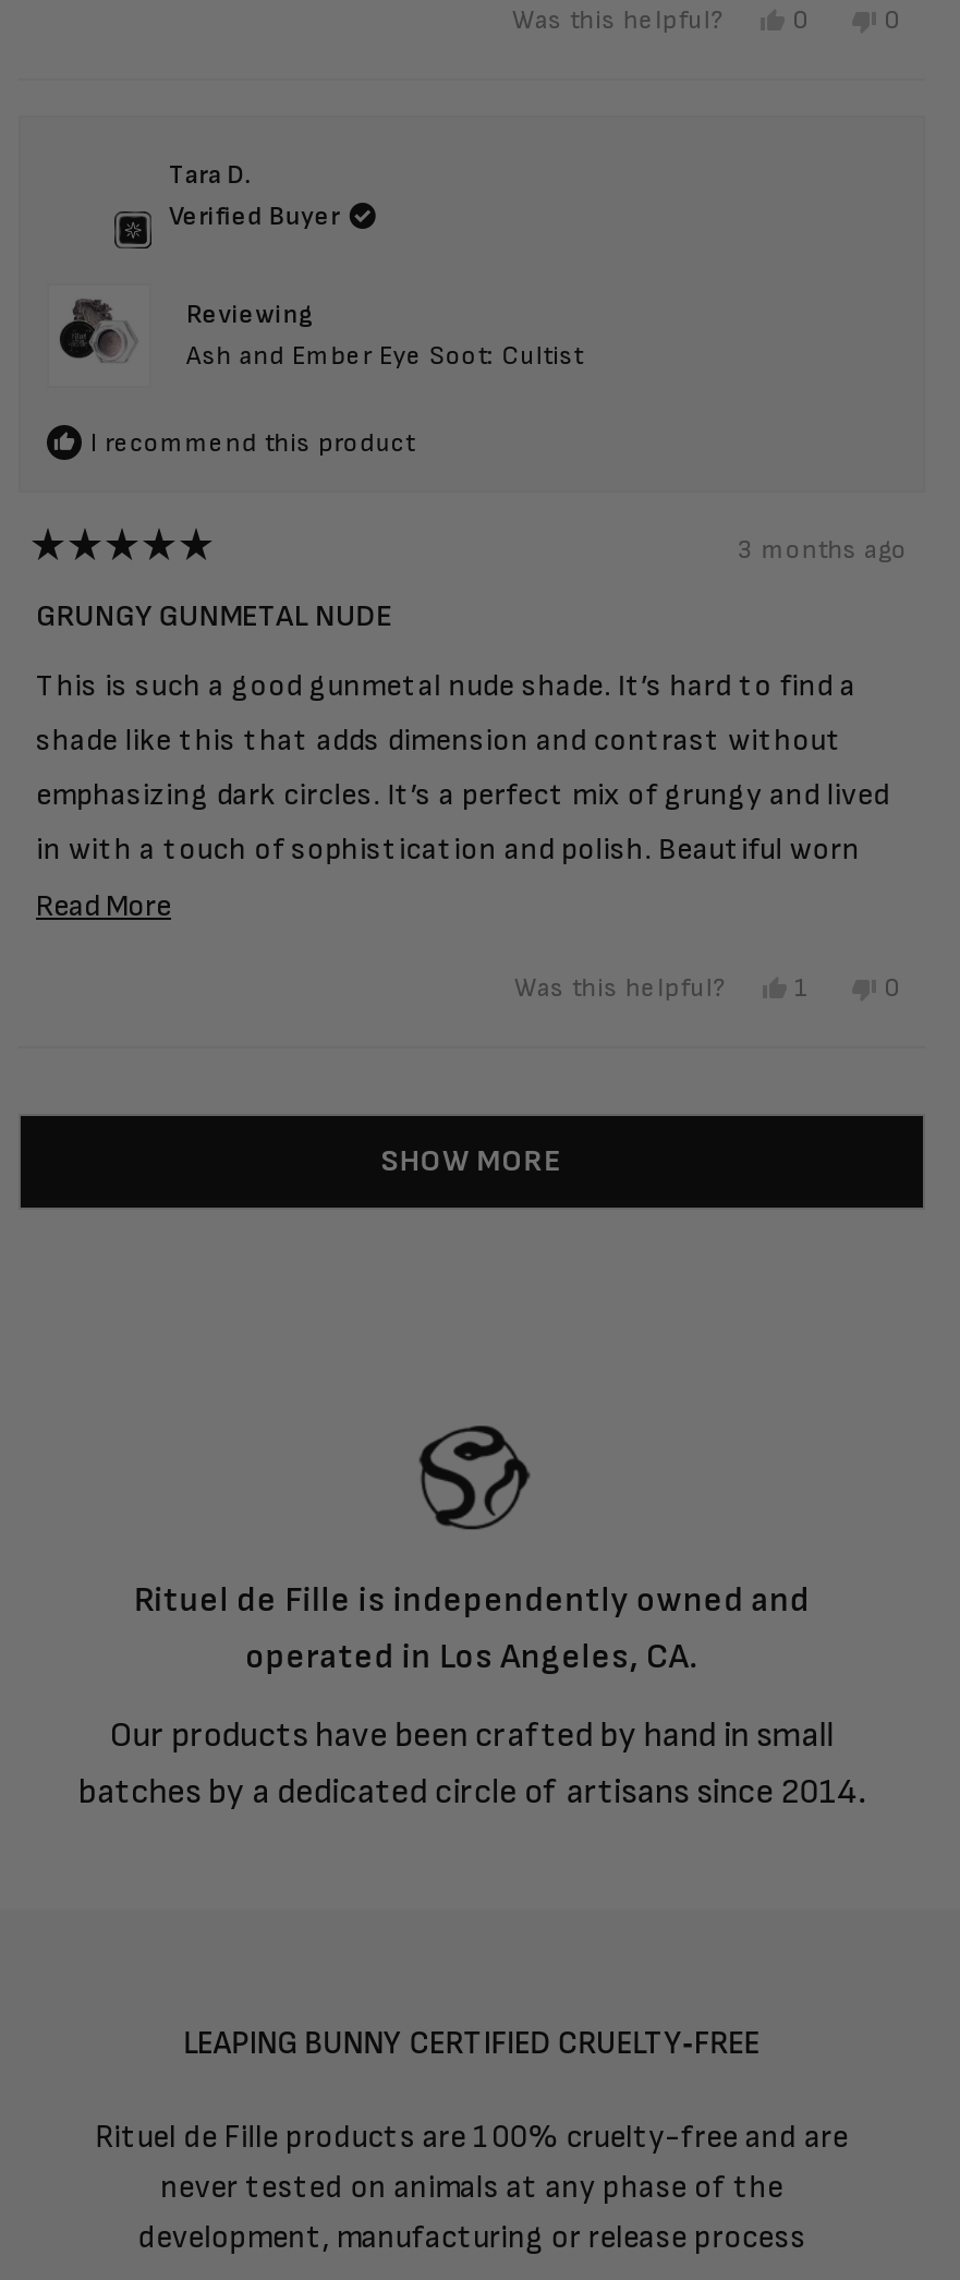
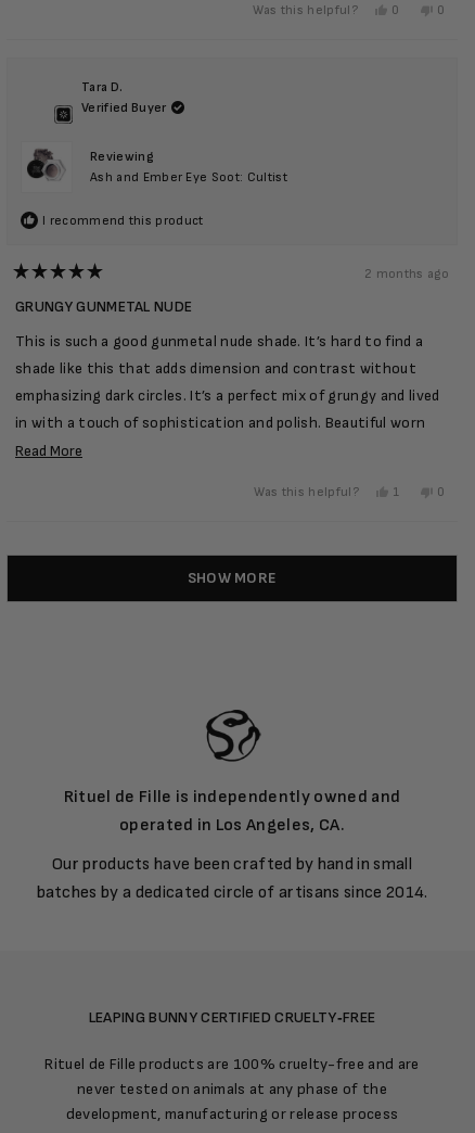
[738,534,908,567] 3 months ago -> [365,266,449,282] 2 months ago

